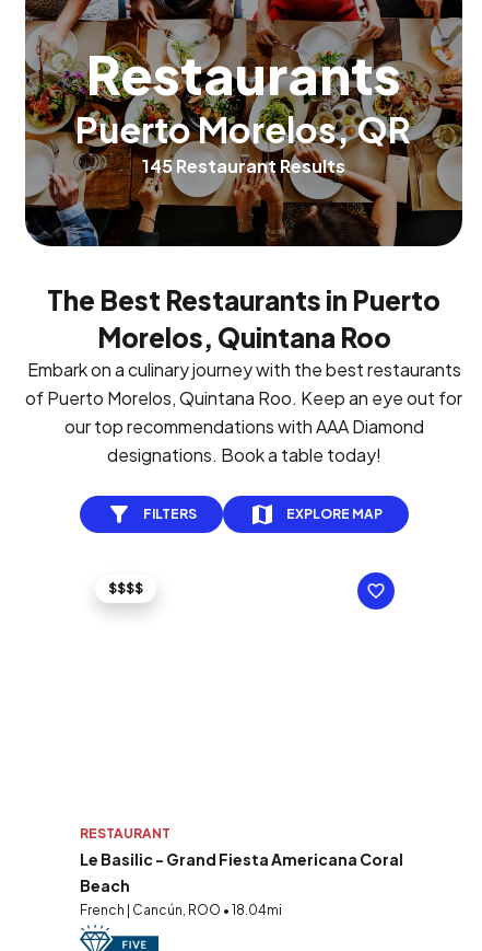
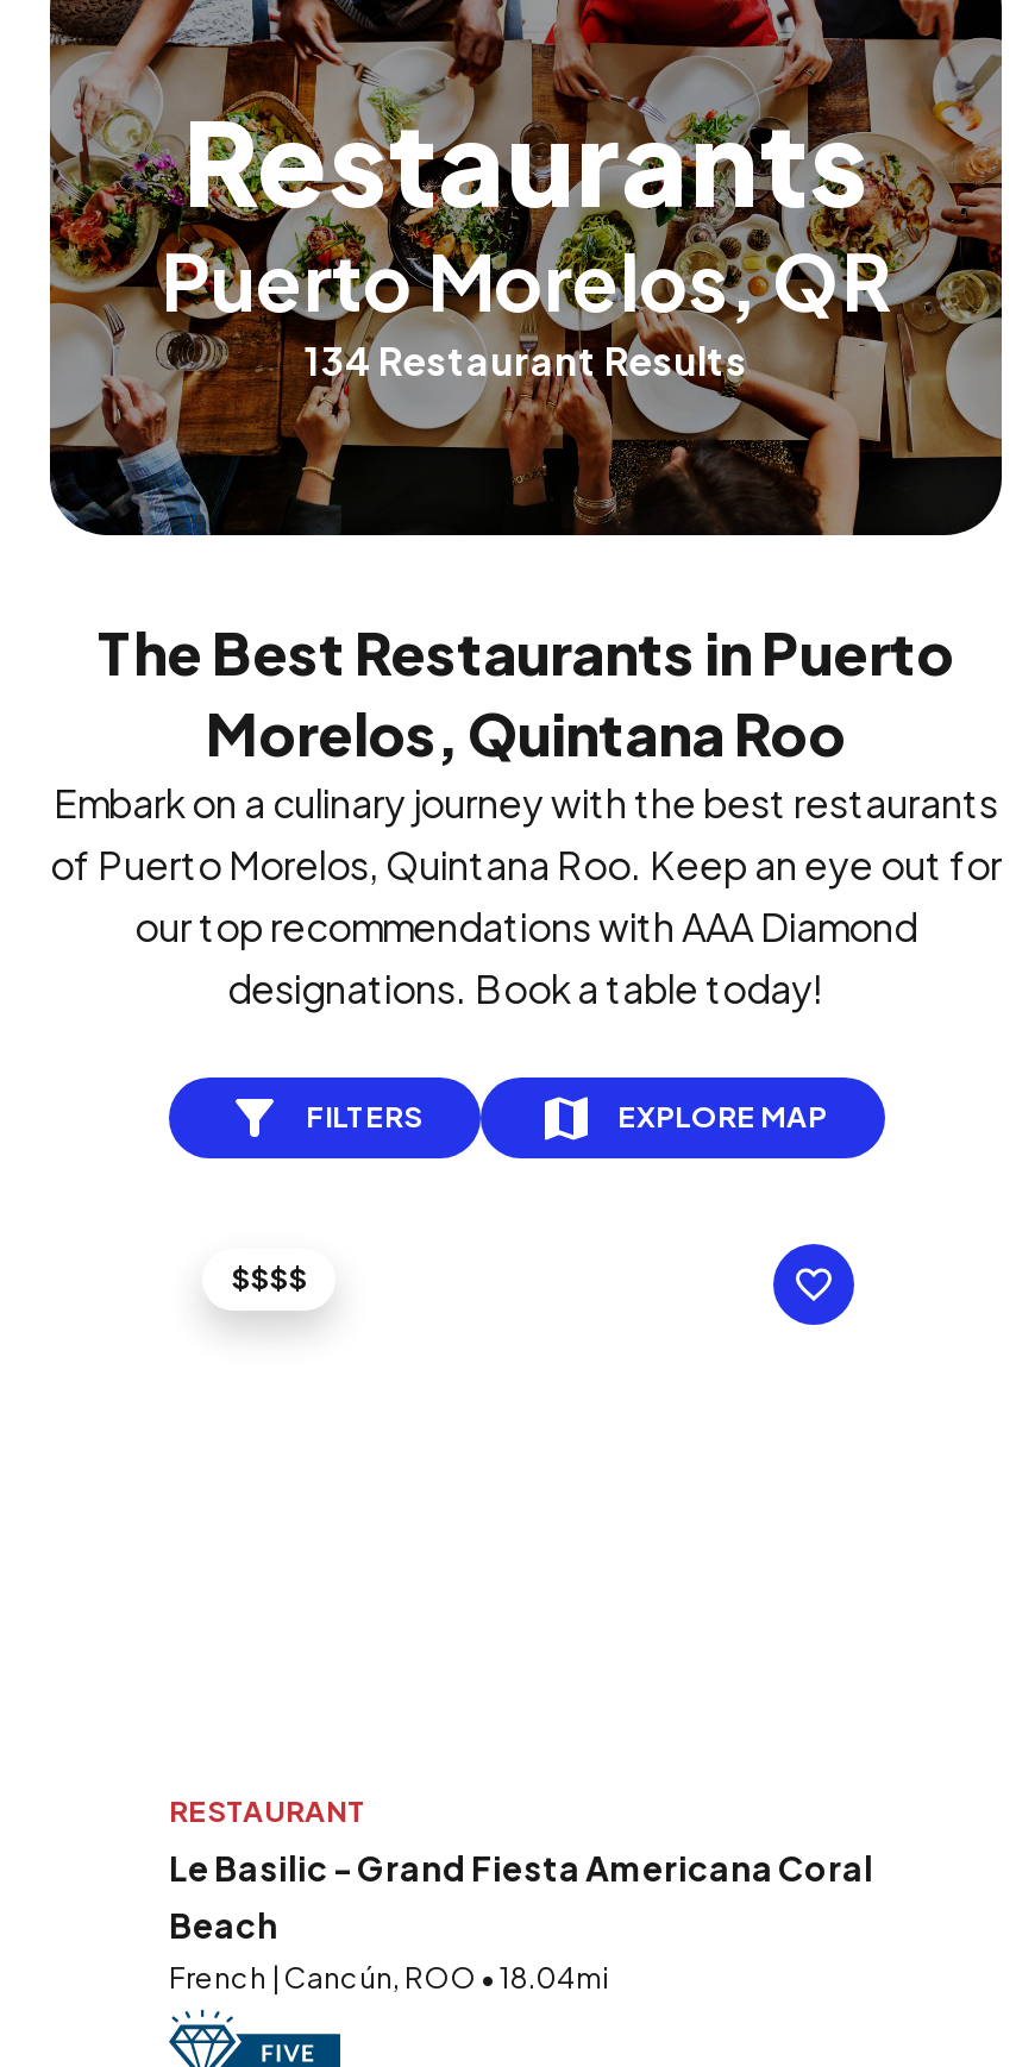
[142,154,345,177] 145 Restaurant Results -> [305,335,747,385] 134 Restaurant Results

